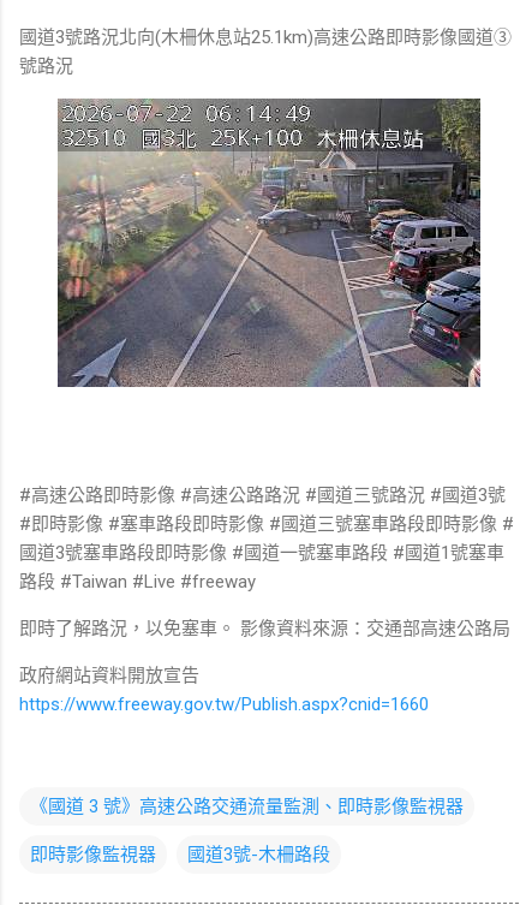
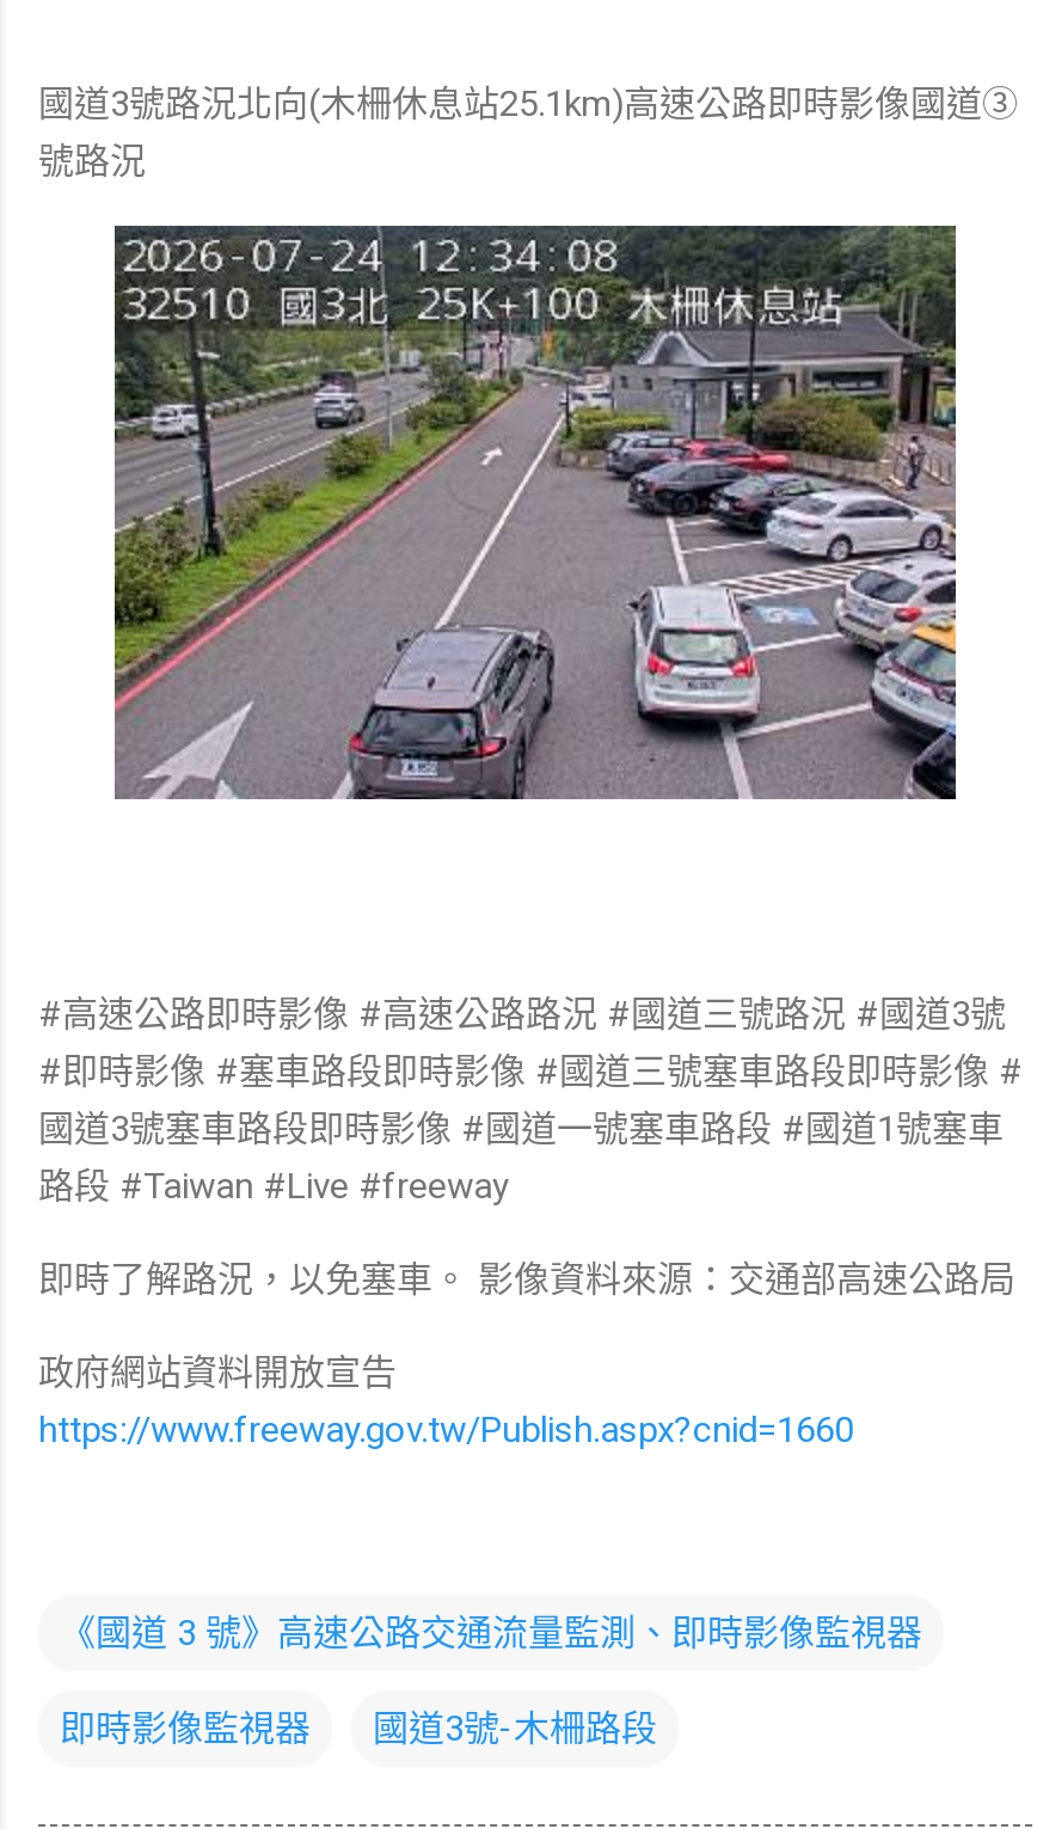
[56,97,482,388] [image] -> [112,226,958,802] [image]

